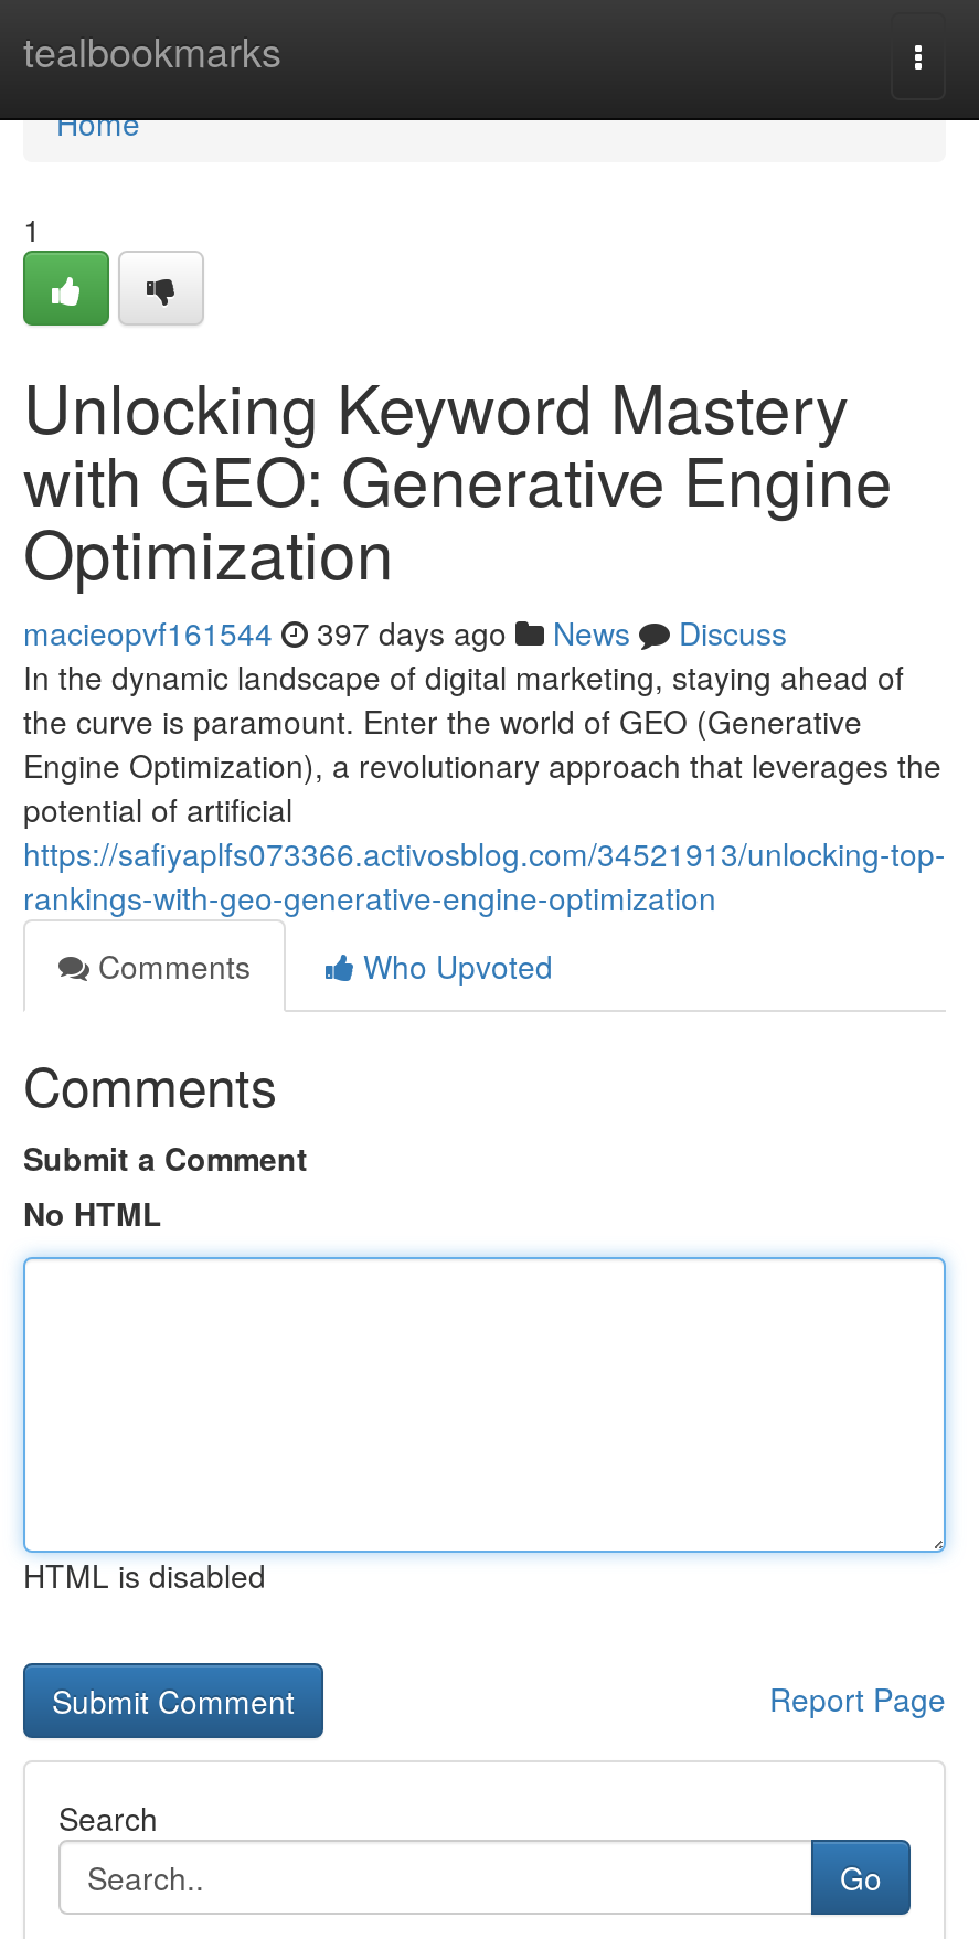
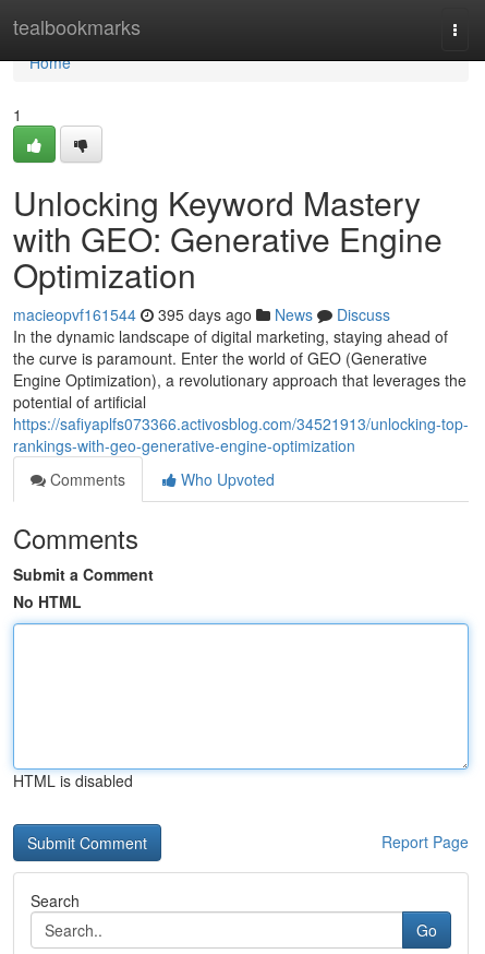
[23,610,787,654] macieopvf161544 397 days ago News Discuss -> [13,303,390,325] macieopvf161544 395 days ago News Discuss

